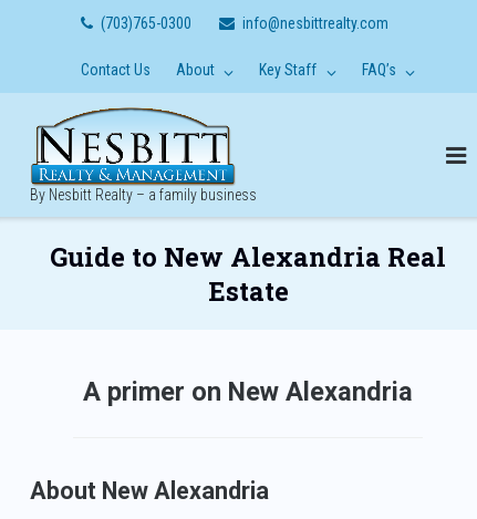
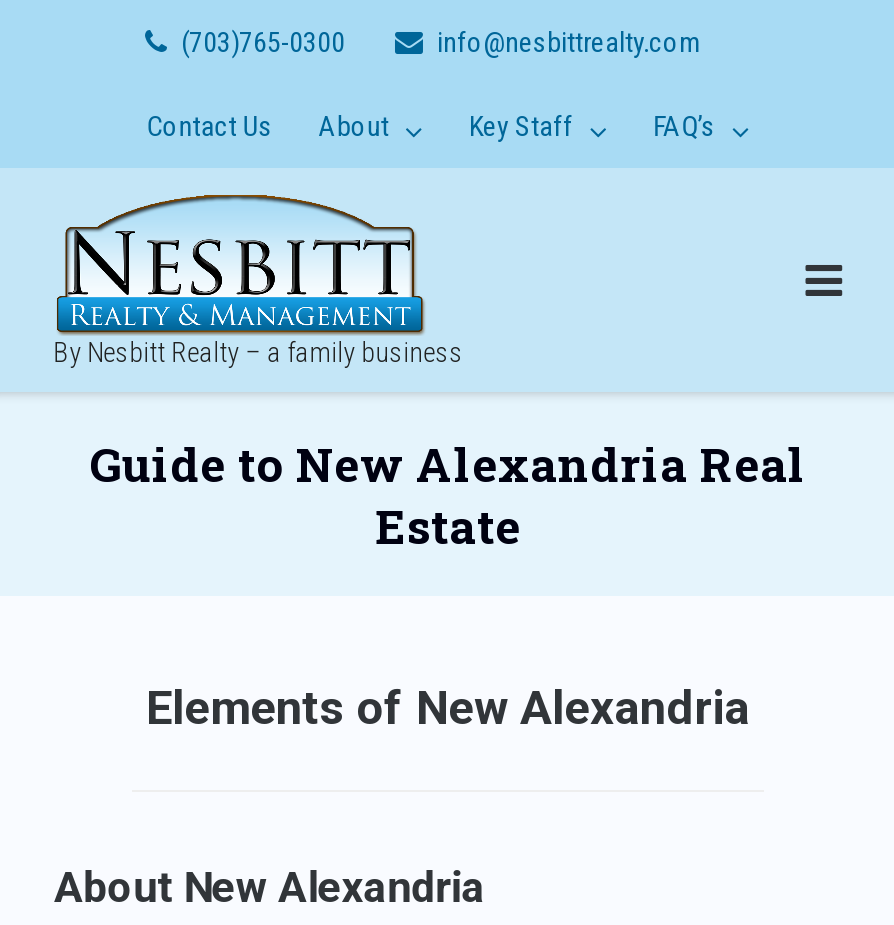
[83,377,413,408] A primer on New Alexandria -> [146,681,750,737] Elements of New Alexandria

